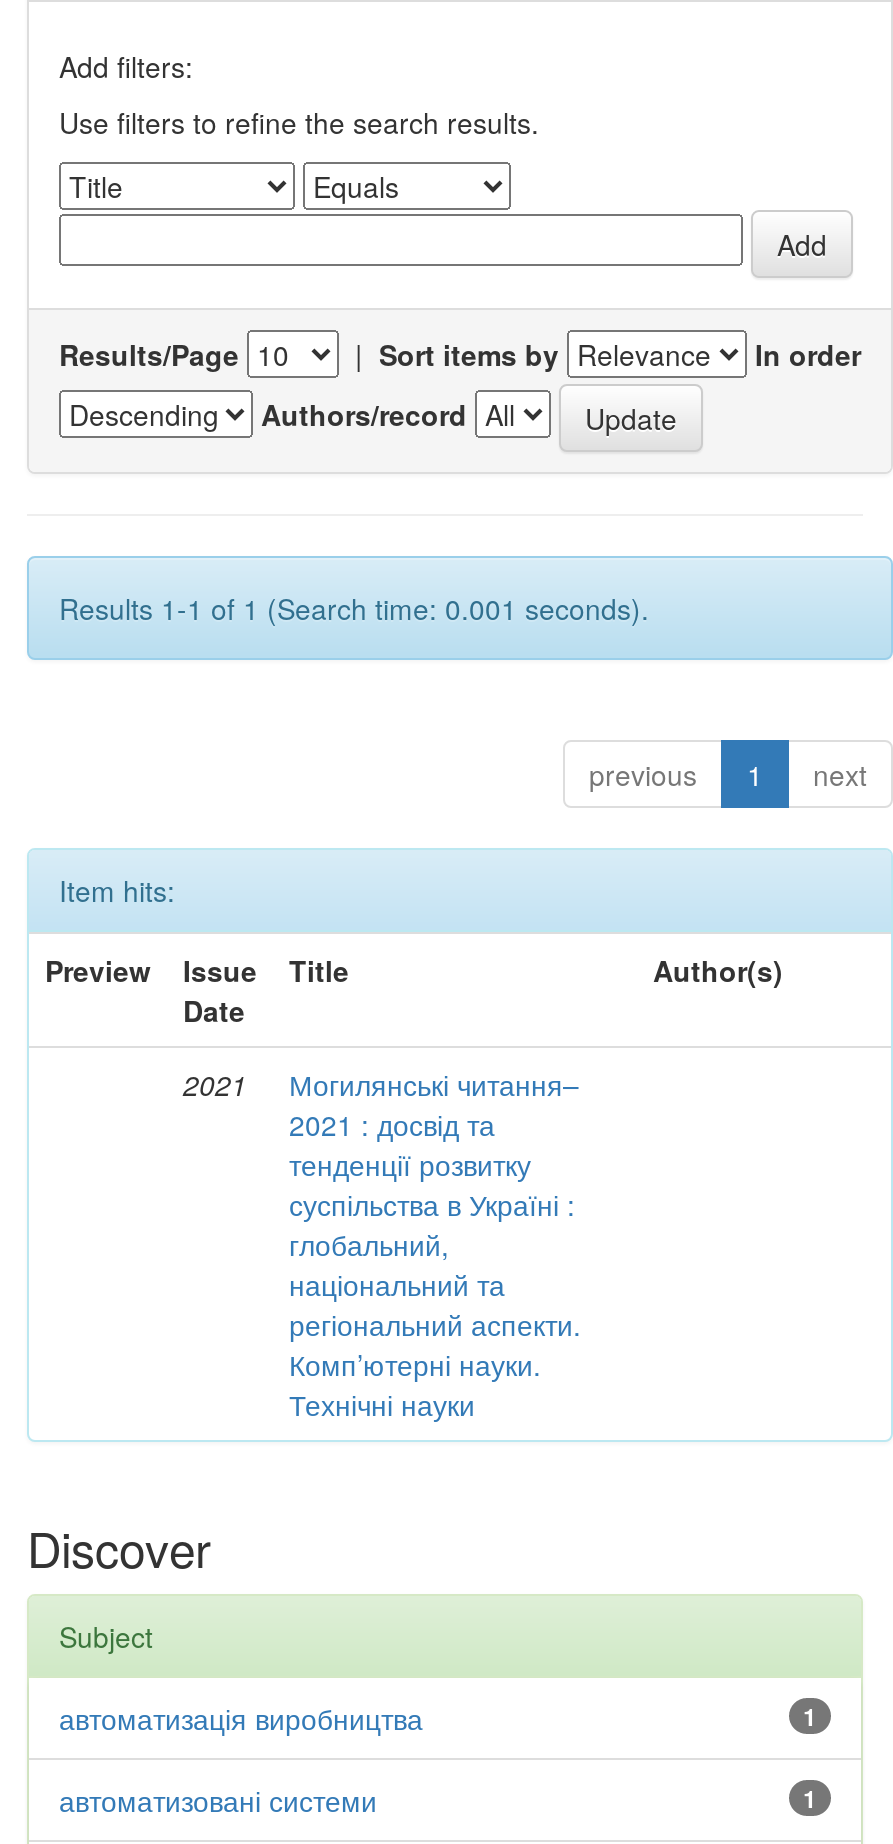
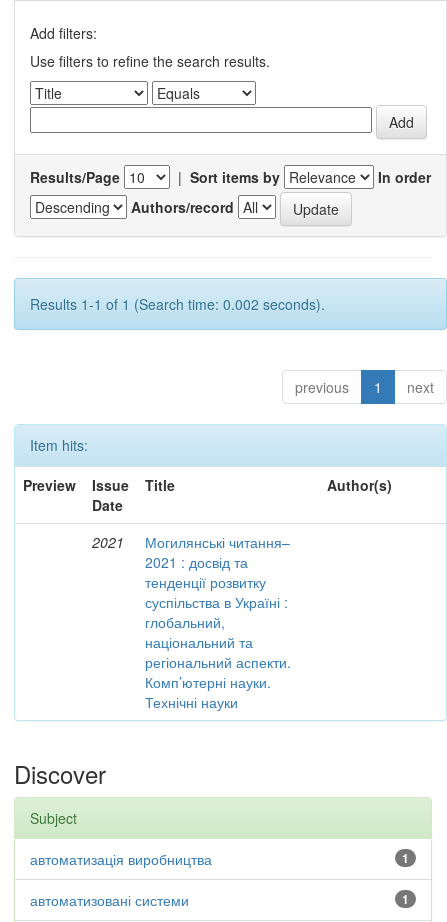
[59,588,649,628] Results 1-1 of 1 (Search time: 0.001 seconds). -> [30,294,325,314] Results 1-1 of 1 (Search time: 0.002 seconds).

